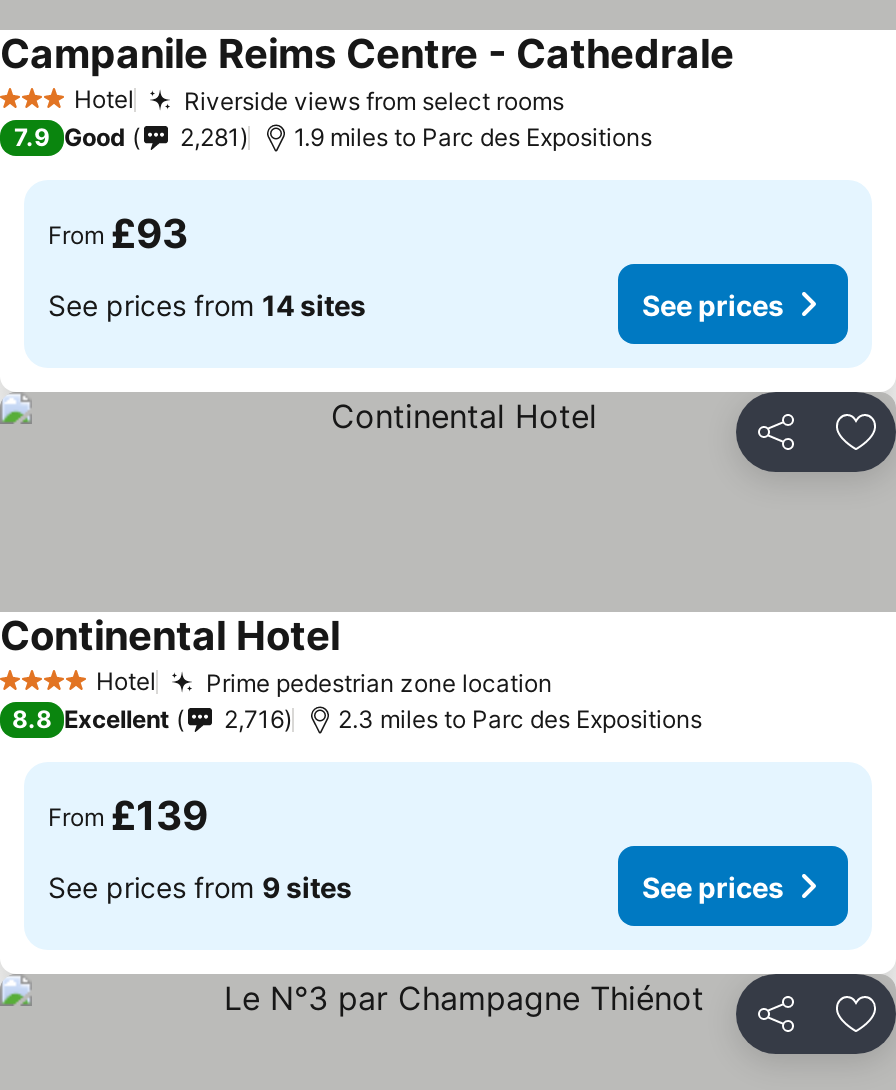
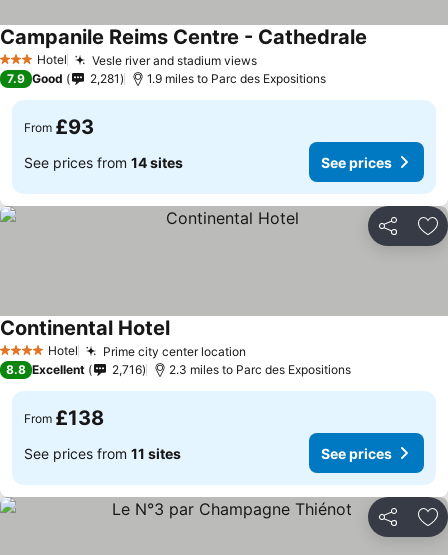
[184,85,564,115] Riverside views from select rooms -> [92,52,257,67] Vesle river and stadium views
[206,667,552,697] Prime pedestrian zone location -> [103,343,246,358] Prime city center location
[48,792,208,840] From £139 -> [24,406,104,430] From £138
[48,869,352,903] See prices from 9 sites -> [24,444,181,461] See prices from 11 sites

